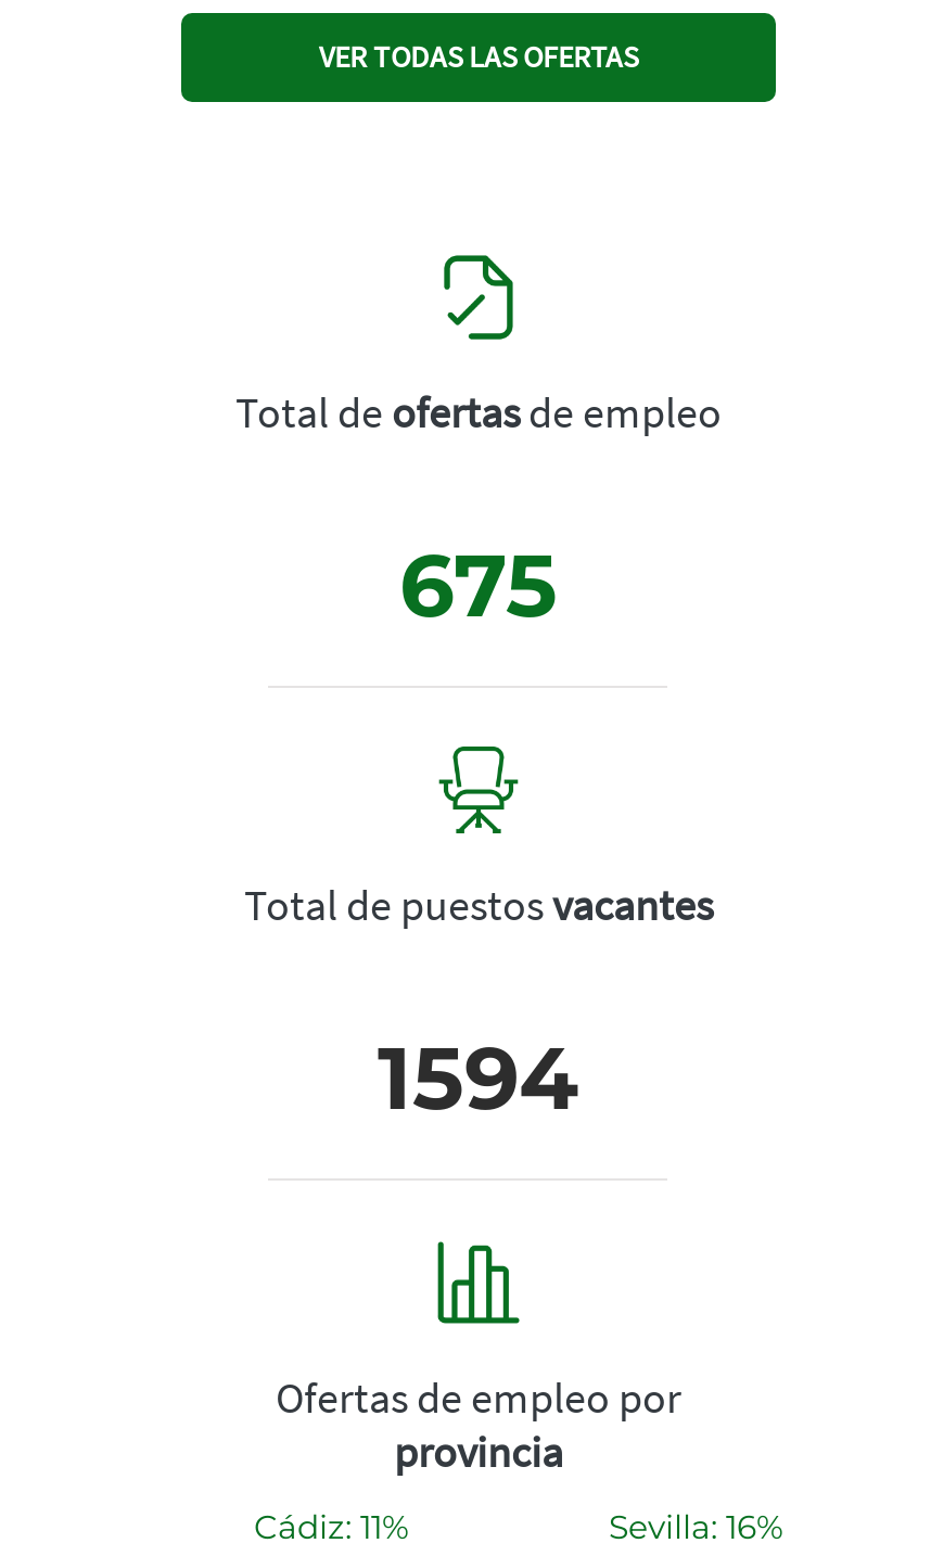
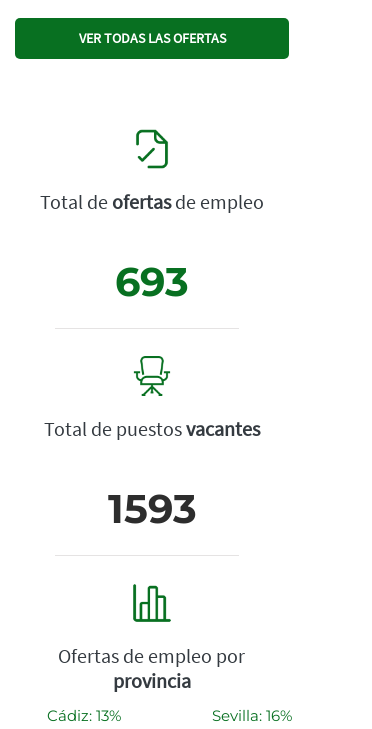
[399,532,558,638] 675 -> [115,257,189,306] 693
[378,1025,579,1131] 1594 -> [107,484,196,533] 1593
[254,1507,408,1548] Cádiz: 11% -> [47,706,121,725] Cádiz: 13%

